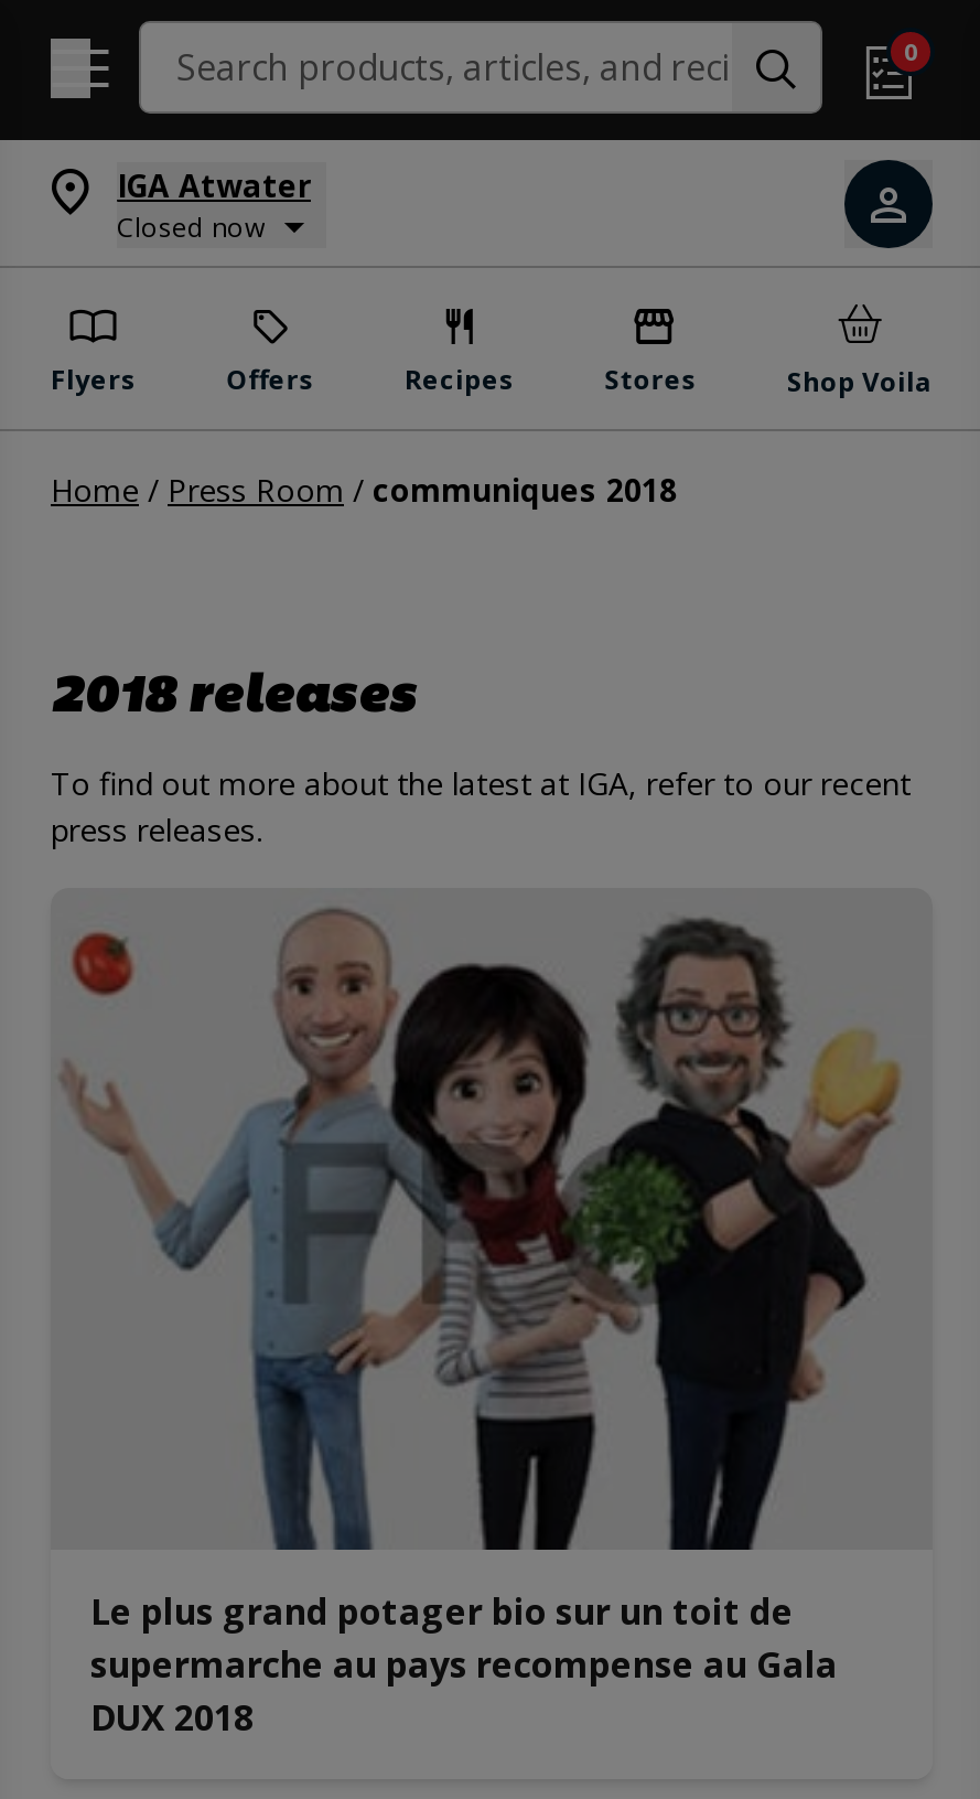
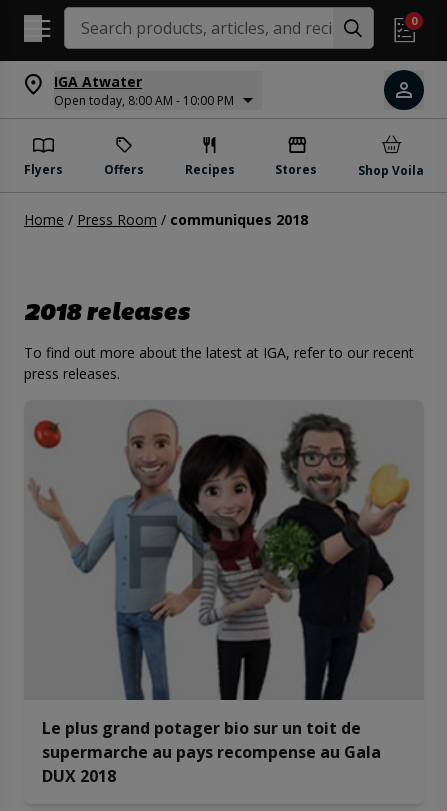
[117,208,265,246] Closed now -> [54,92,234,109] Open today, 8:00 AM - 10:00 PM

